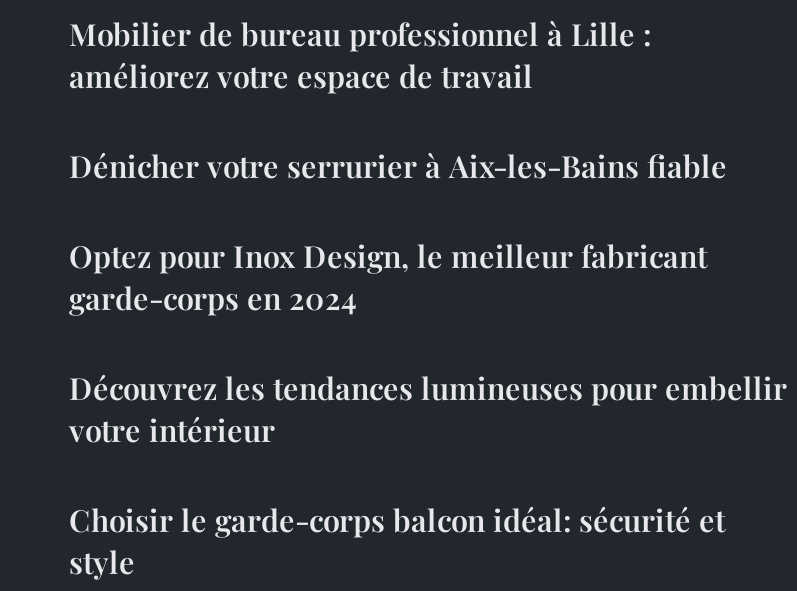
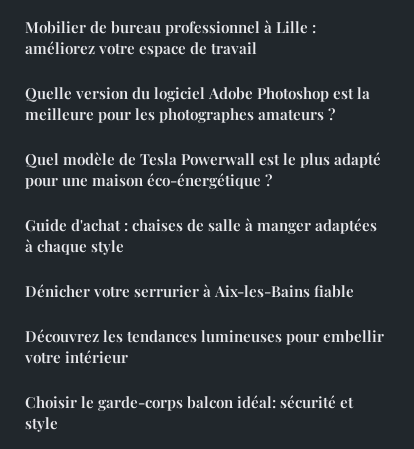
none -> [25,83,381,256] Quelle version du logiciel Adobe Photoshop est la | meilleure pour les photographes amateurs ? | Quel modèle de Tesla Powerwall est le plus adapté | pour une maison éco-énergétique ? | Guide d'achat : chaises de salle à manger adaptées | à chaque style
moved [69,145,727,185] -> [25,281,354,301]: Dénicher votre serrurier à Aix-les-Bains fiable
[69,235,707,317] Optez pour Inox Design, le meilleur fabricant | garde-corps en 2024 -> none

